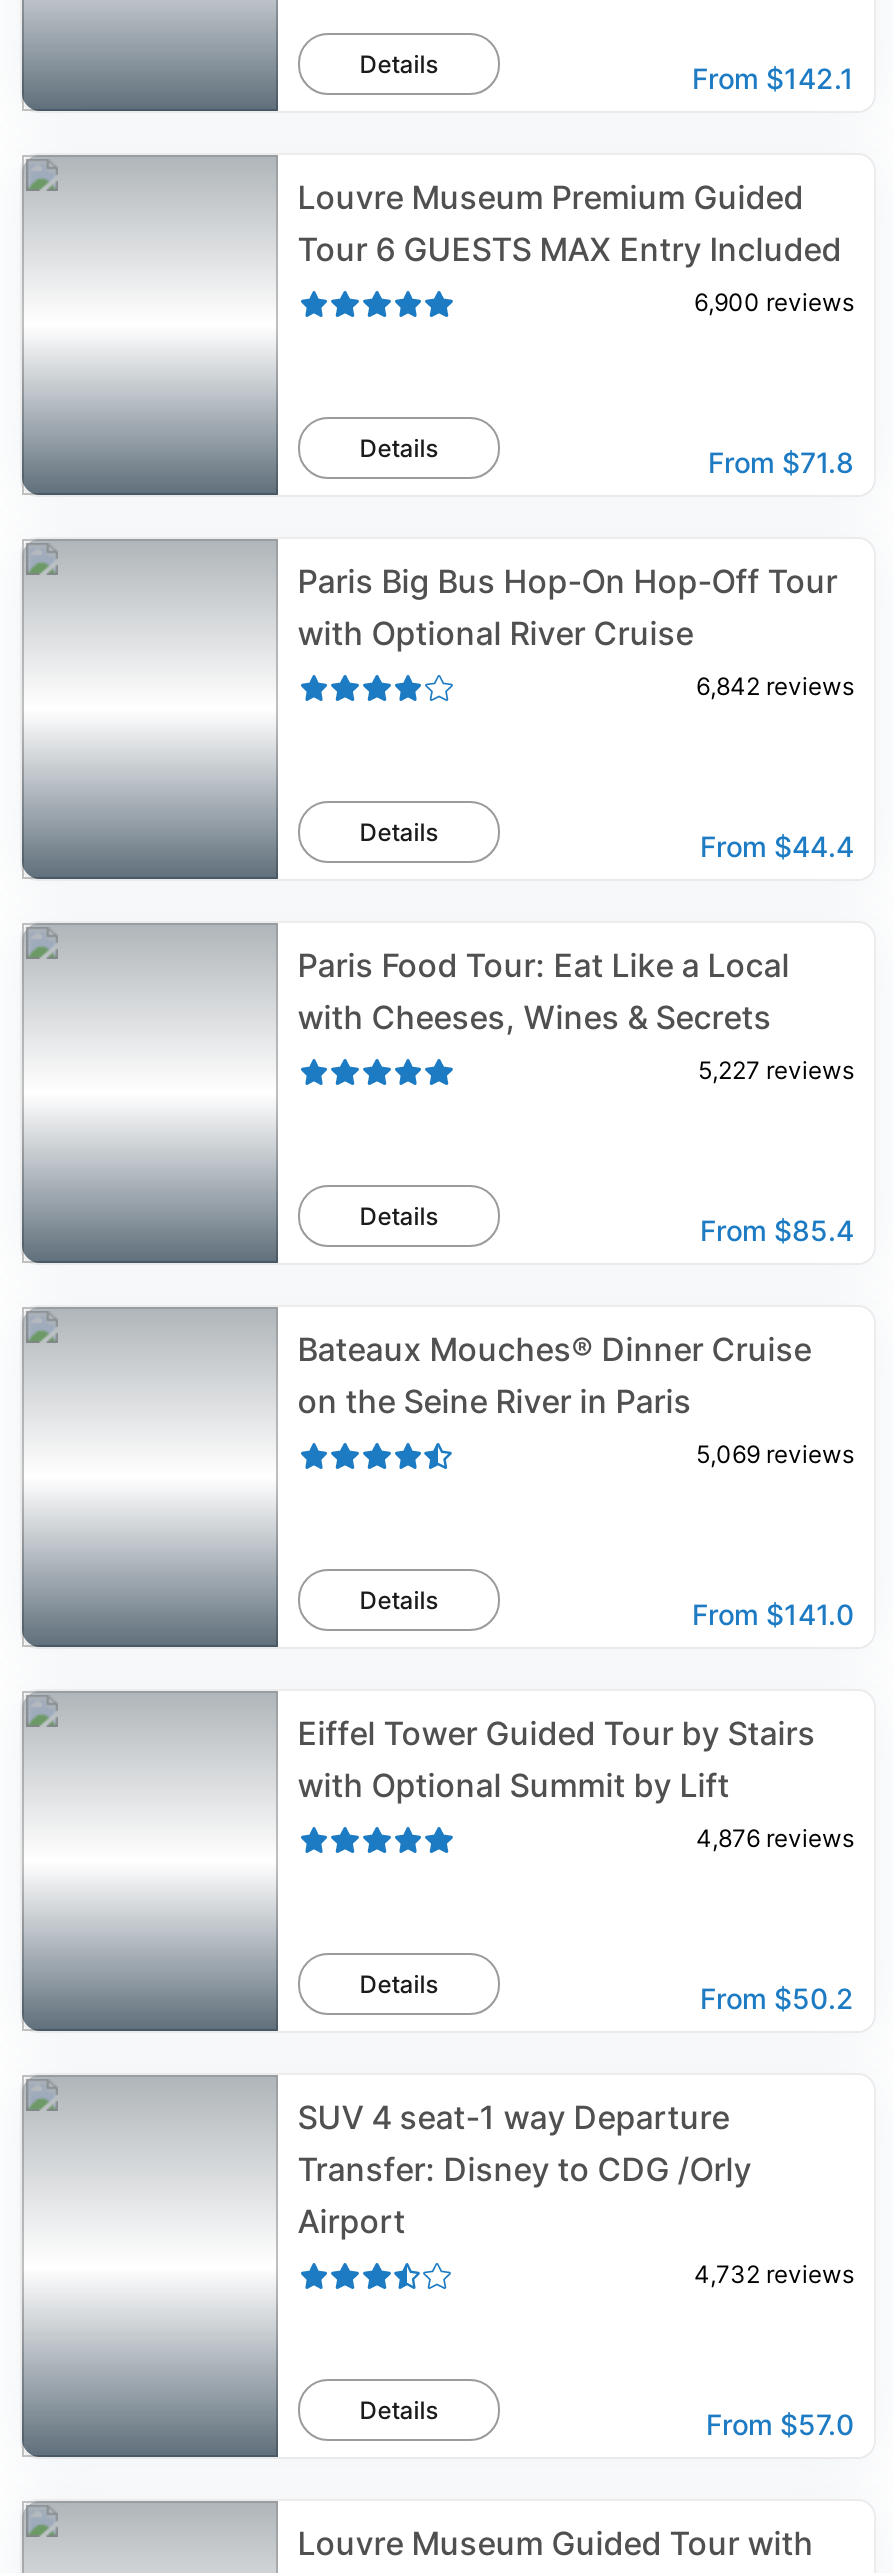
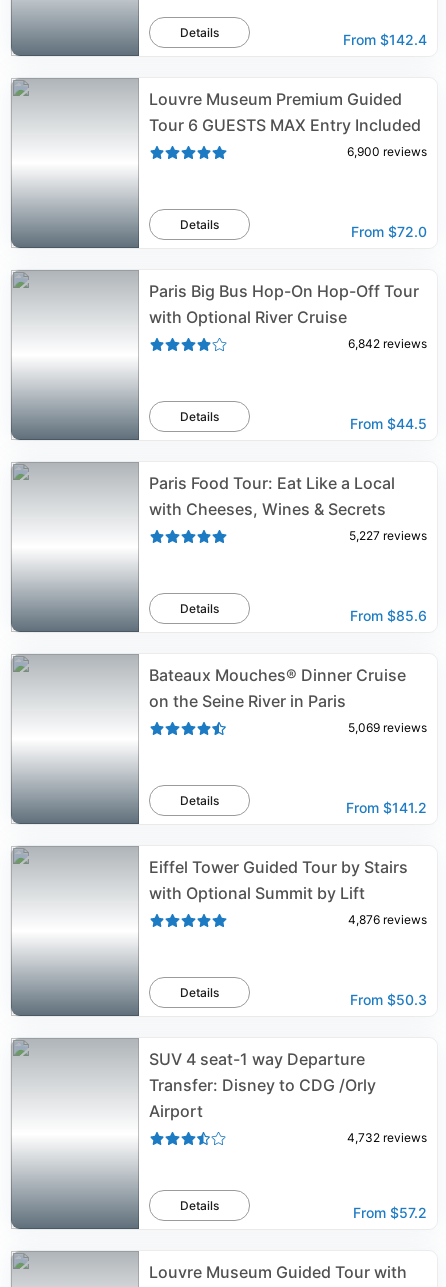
[692,61,854,95] From $142.1 -> [343,31,427,48] From $142.4
[708,445,854,479] From $71.8 -> [351,223,427,240] From $72.0
[700,829,854,863] From $44.4 -> [350,415,427,432] From $44.5
[700,1213,854,1247] From $85.4 -> [350,607,427,624] From $85.6
[692,1597,854,1631] From $141.0 -> [346,799,427,816] From $141.2
[700,1981,854,2015] From $50.2 -> [350,991,427,1008] From $50.3
[706,2407,854,2441] From $57.0 -> [353,1204,427,1221] From $57.2

